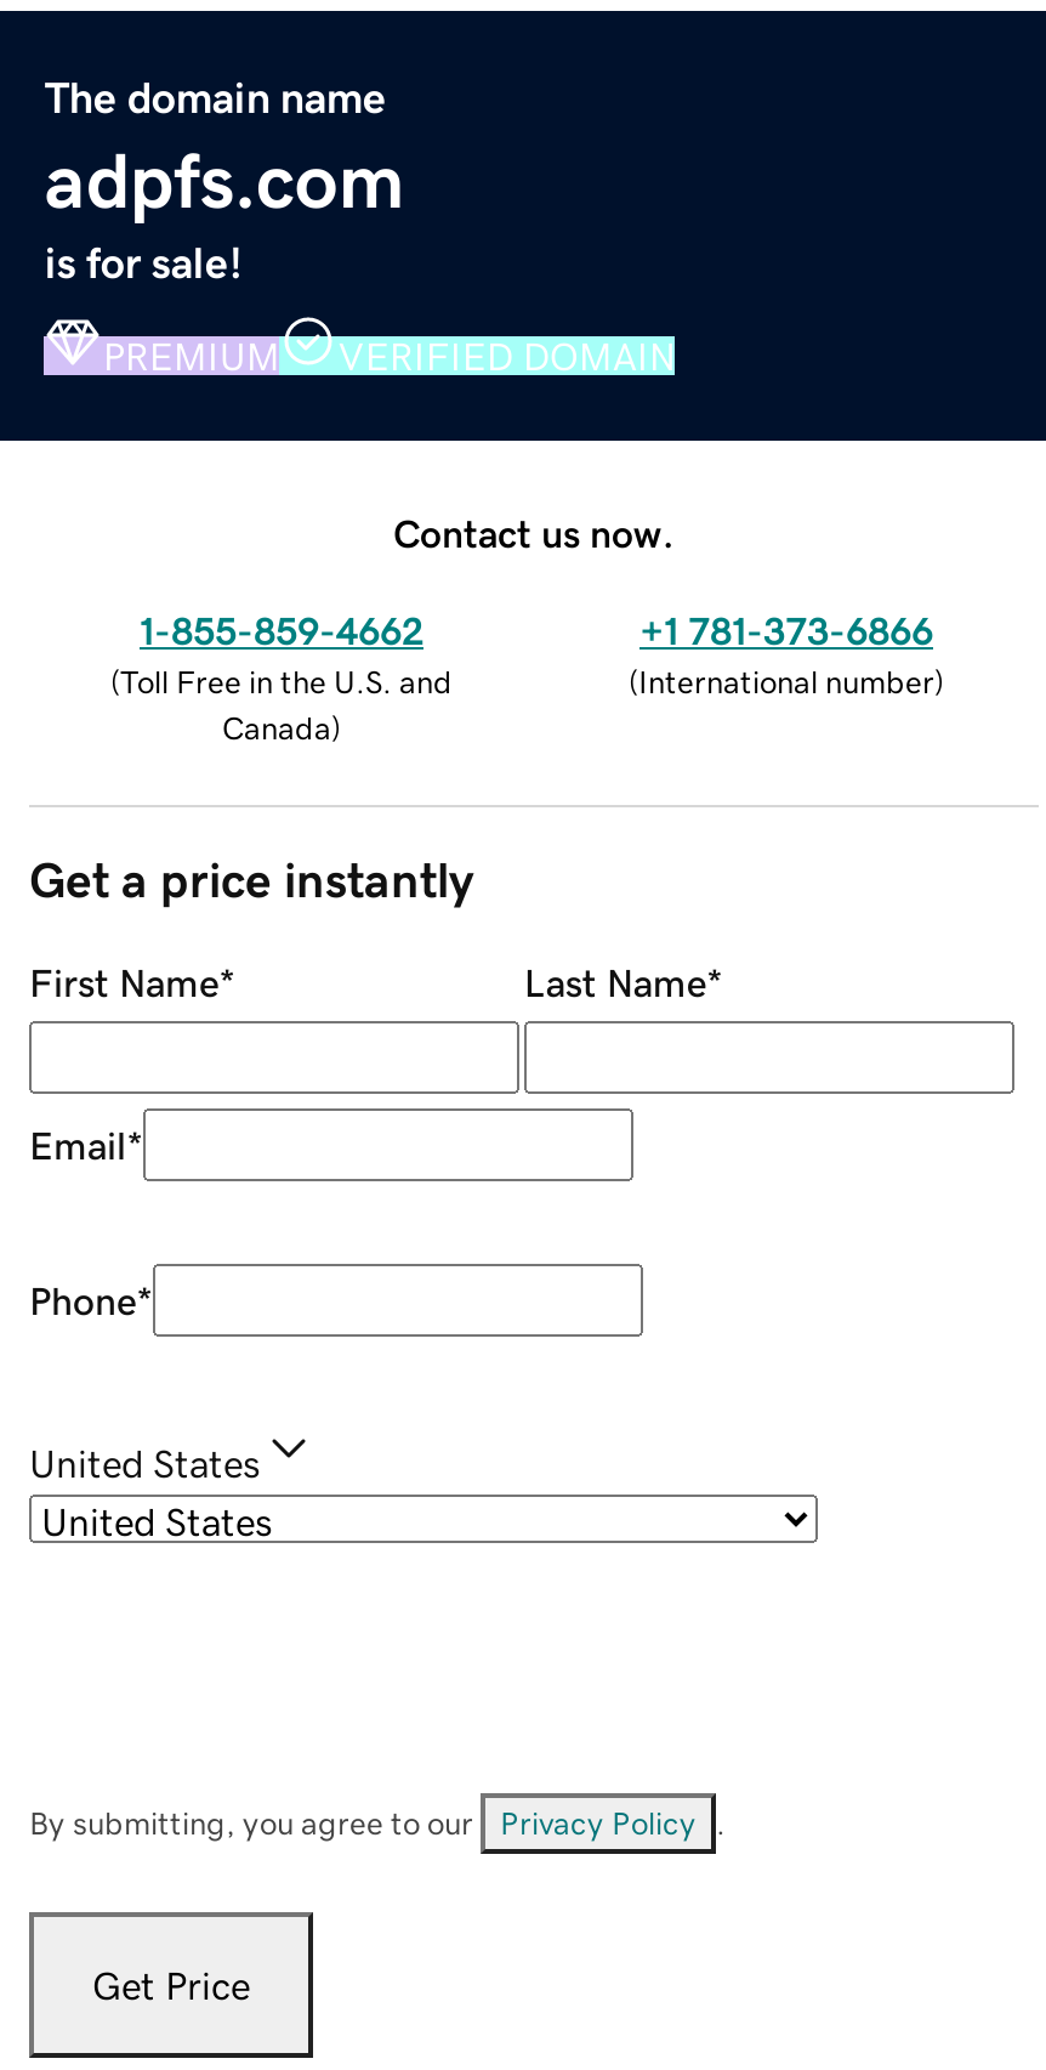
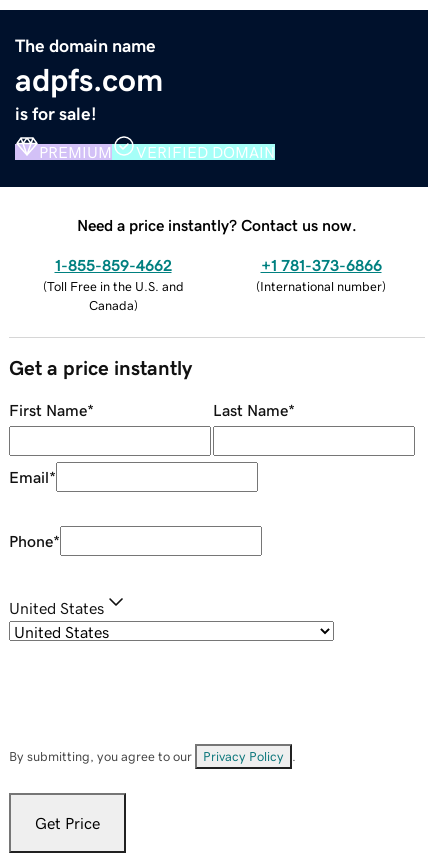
[393,513,675,551] Contact us now. -> [77,217,357,233] Need a price instantly? Contact us now.

